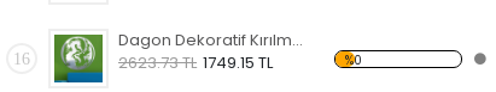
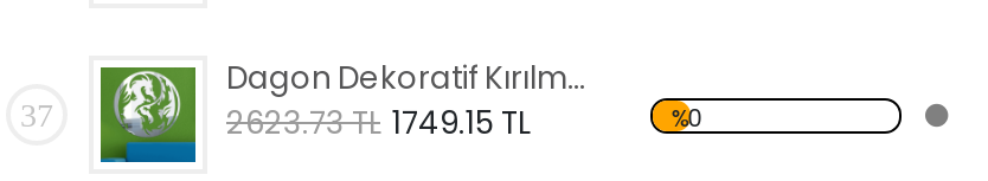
[13,50,30,68] 16 -> [20,98,53,134] 37

